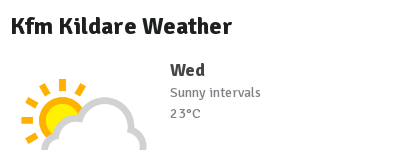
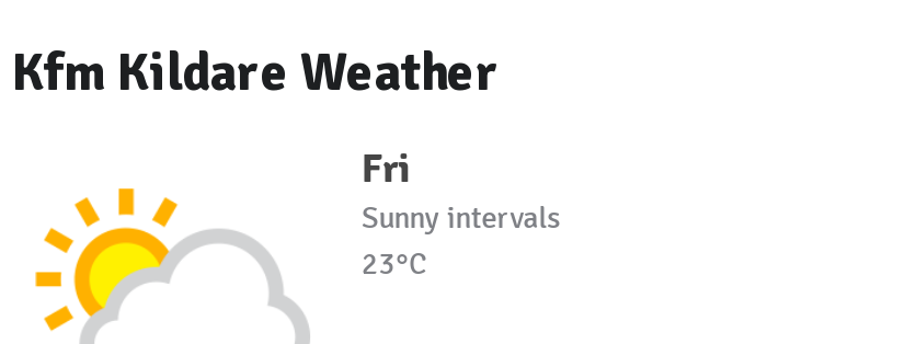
[170,59,205,81] Wed -> [361,145,409,193] Fri

